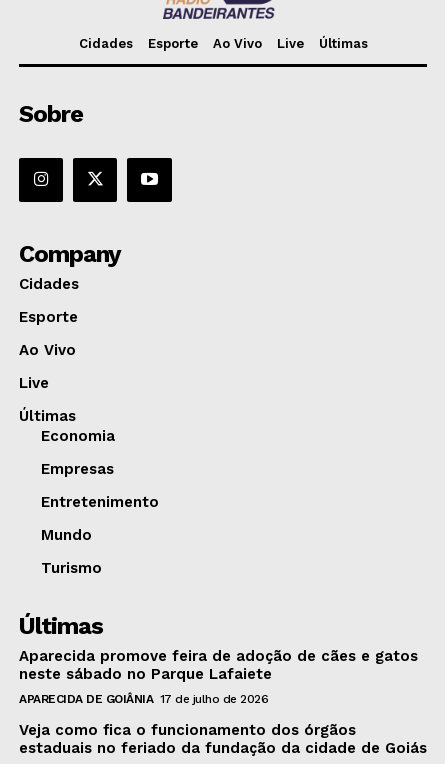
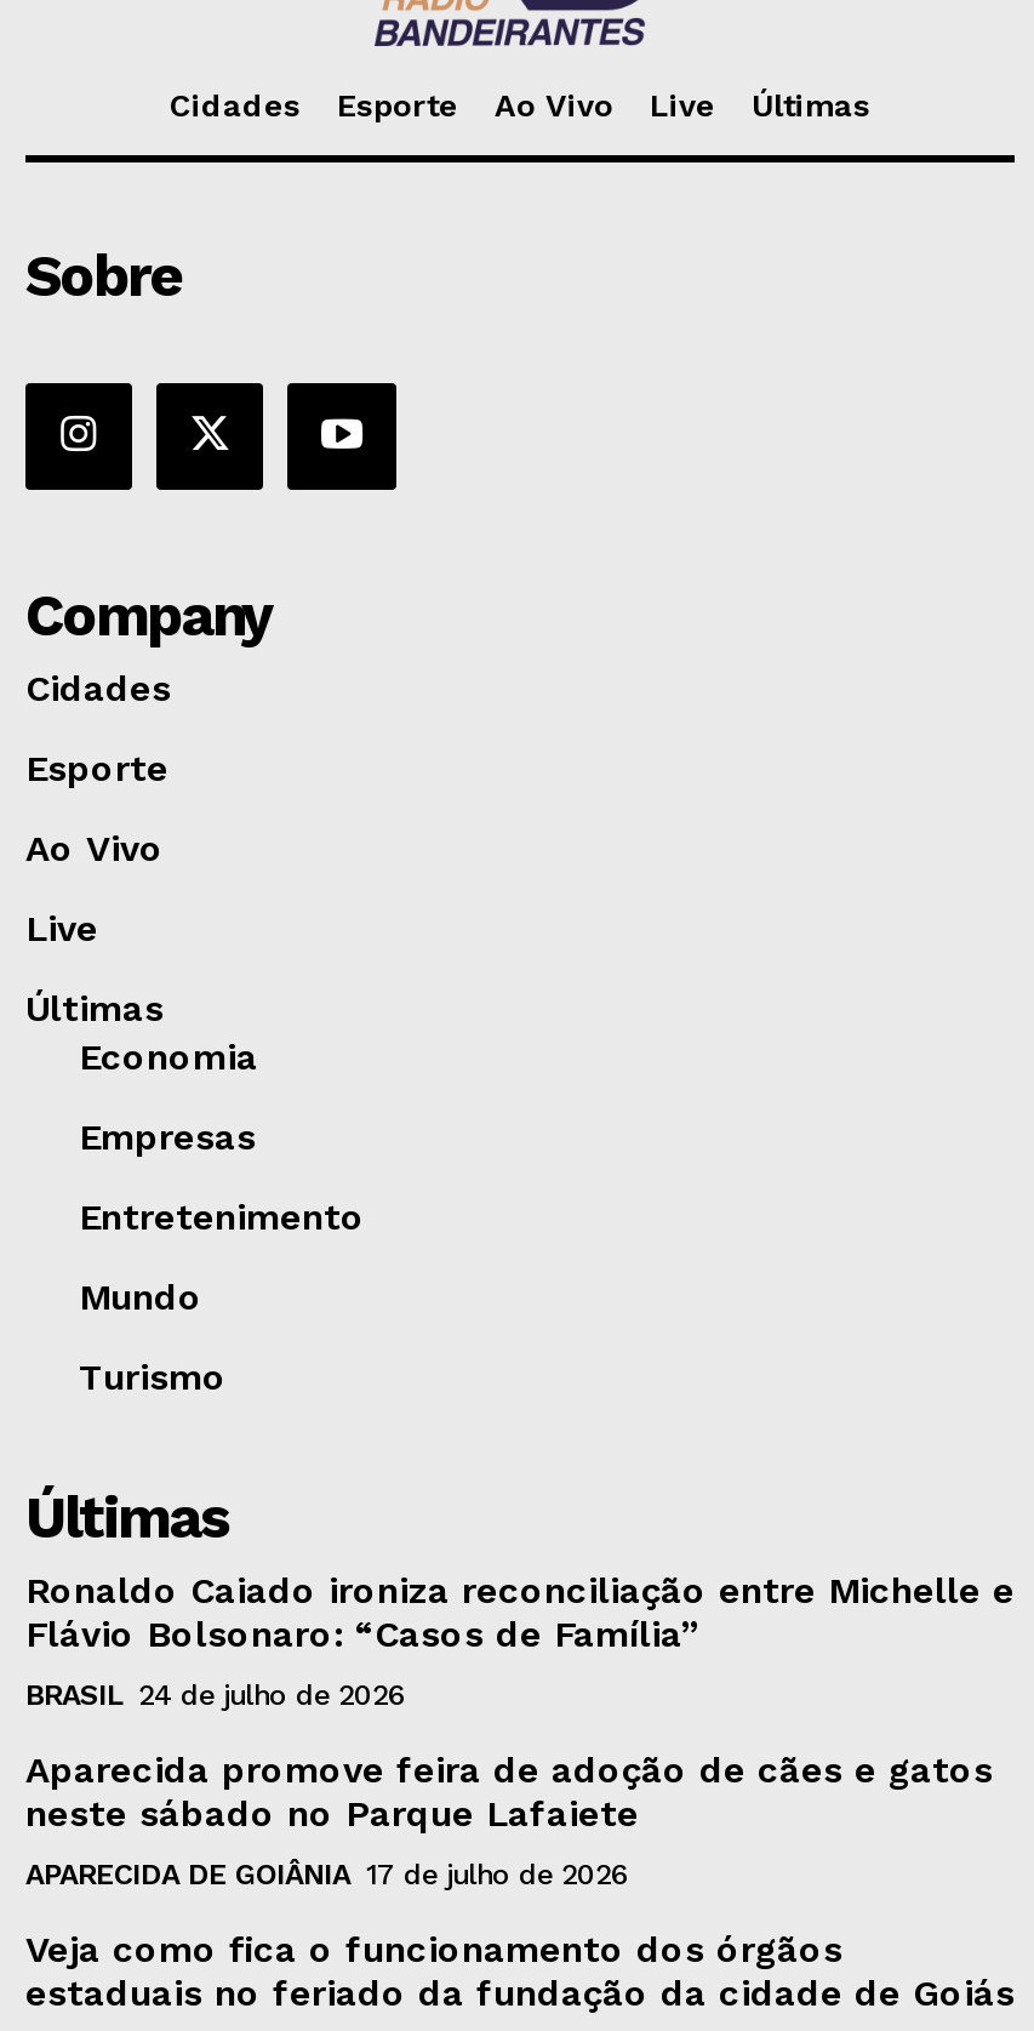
none -> [25,1569,1015,1712] Ronaldo Caiado ironiza reconciliação entre Michelle e | Flávio Bolsonaro: “Casos de Família” | BRASIL 24 de julho de 2026

